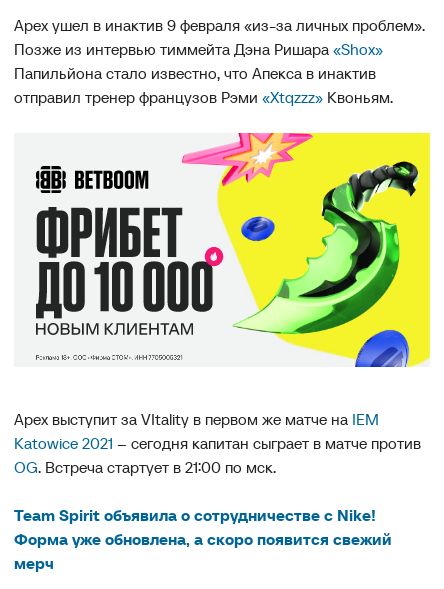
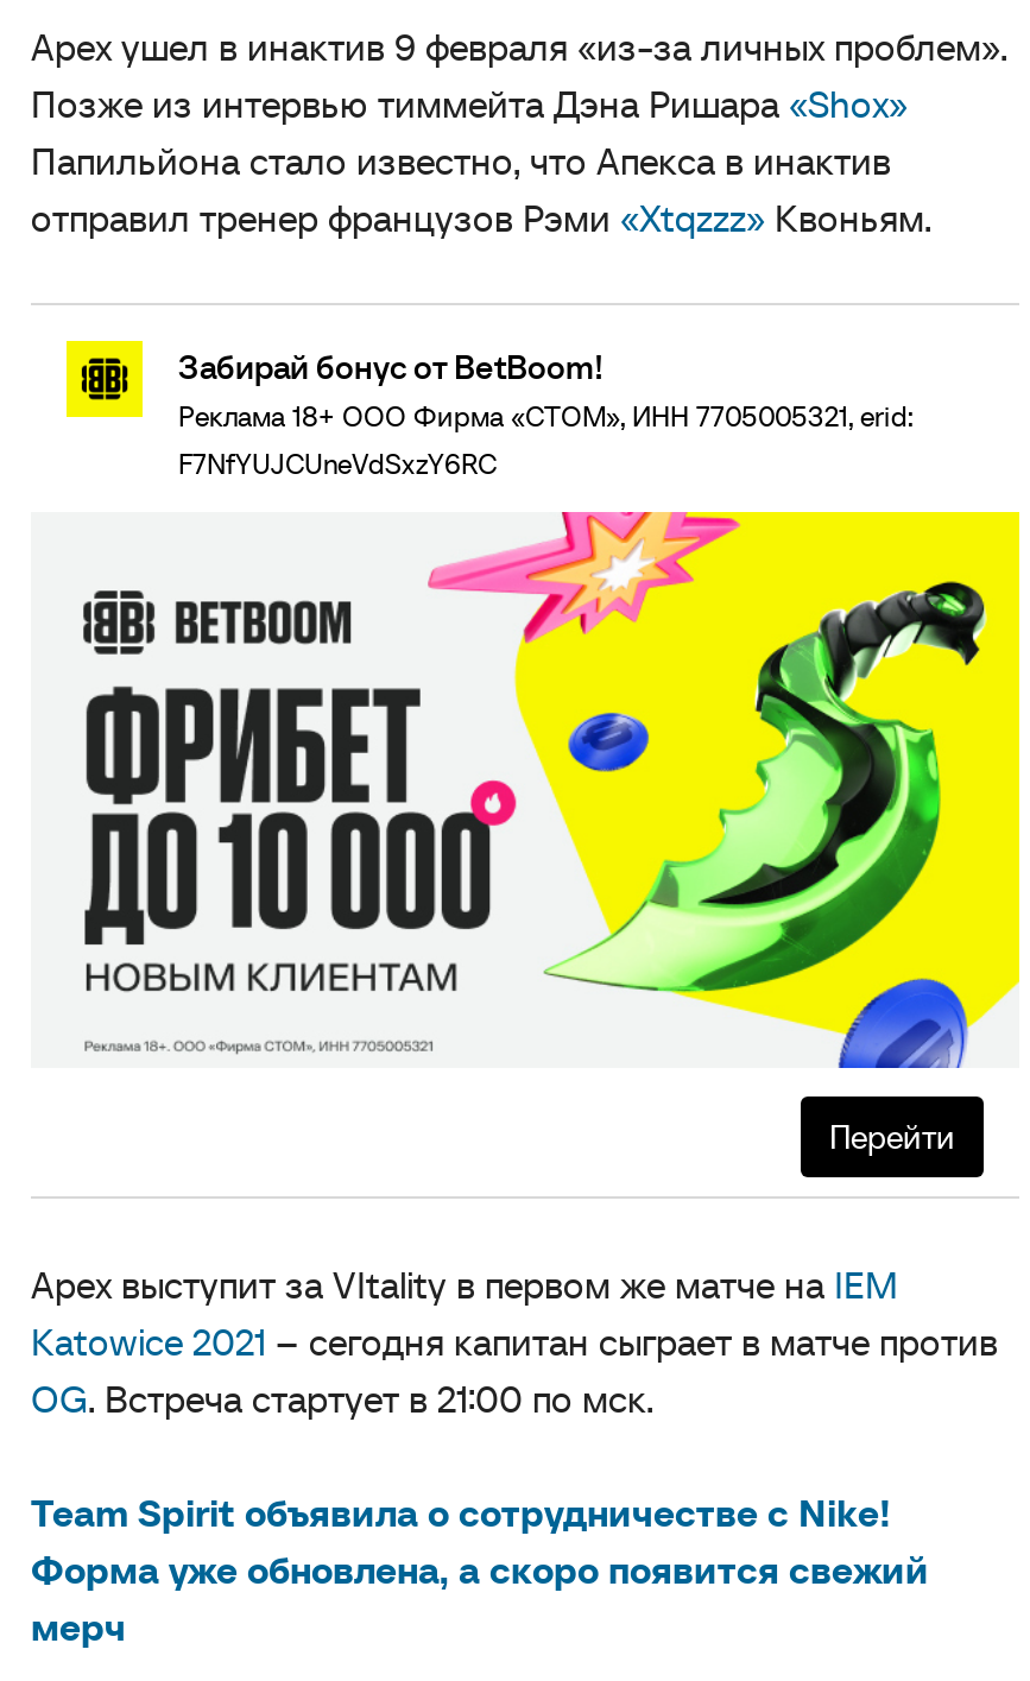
none -> [64,339,912,481] [image] | Забирай бонус от BetBoom! | Реклама 18+ ООО Фирма «СТОМ», ИНН 7705005321, erid: | F7NfYUJCUneVdSxzY6RC
none -> [829,1116,955,1158] Перейти
moved [35,132,431,366] -> [81,510,1019,1070]: [image]

